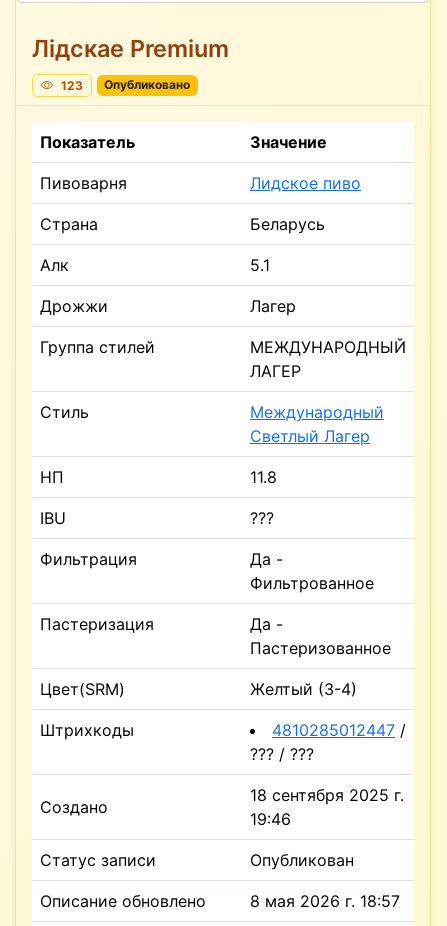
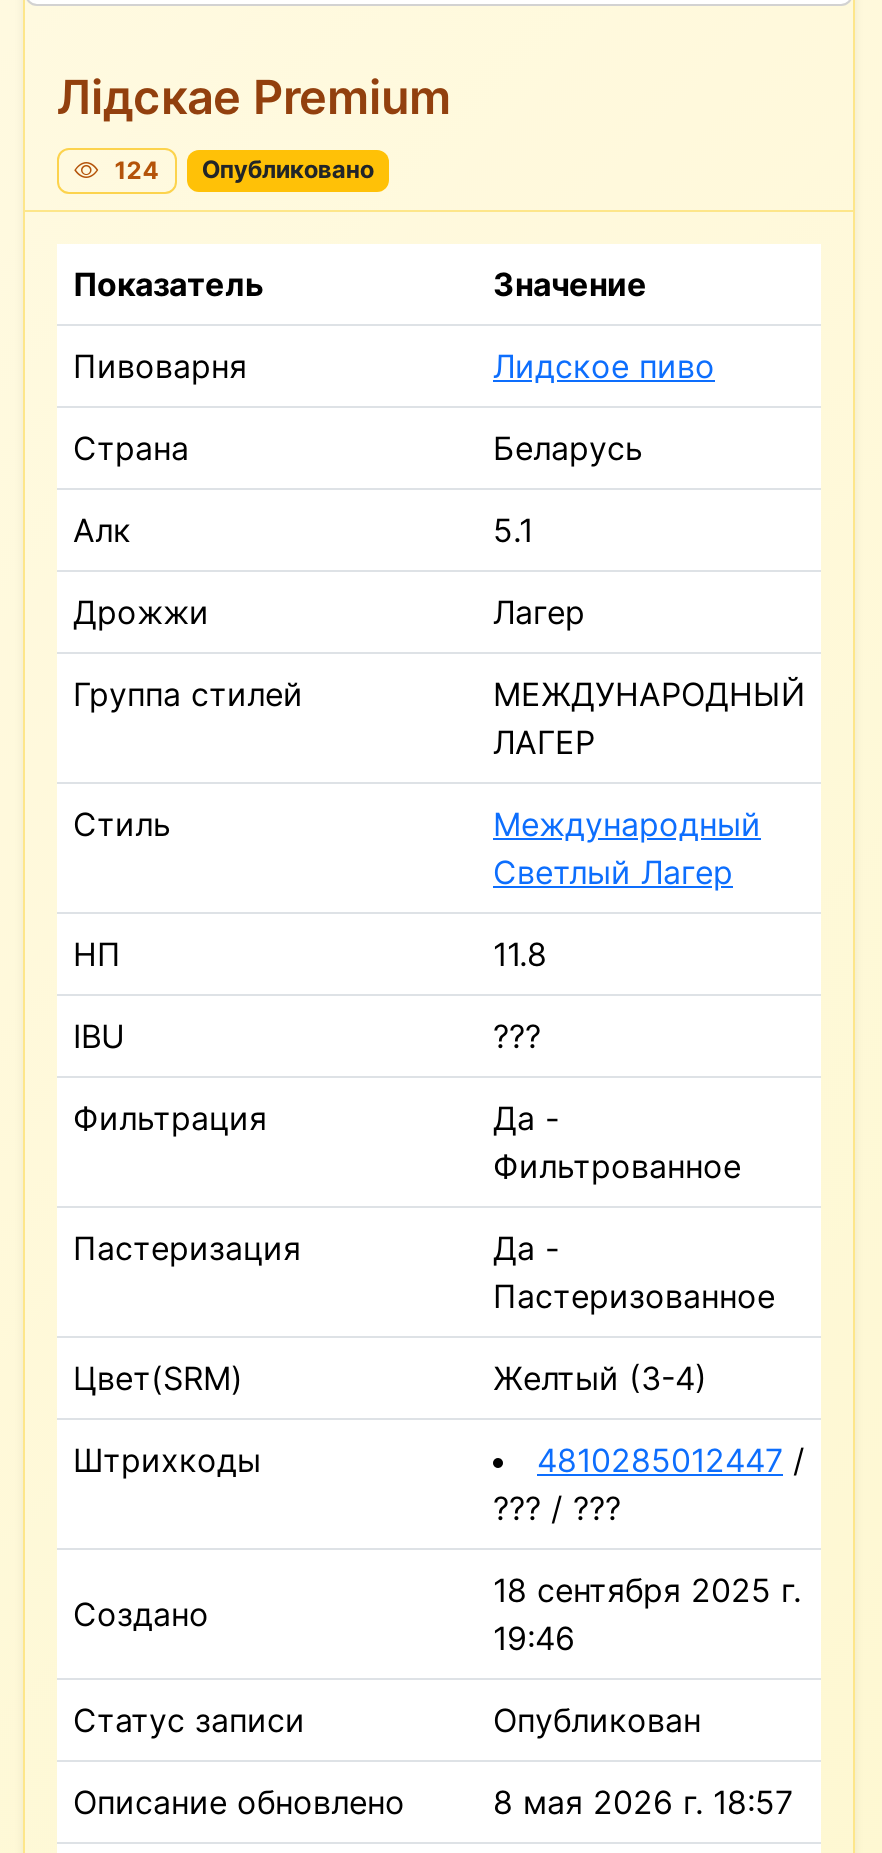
[61,77,190,92] 123 Опубликовано -> [115,155,374,185] 124 Опубликовано

